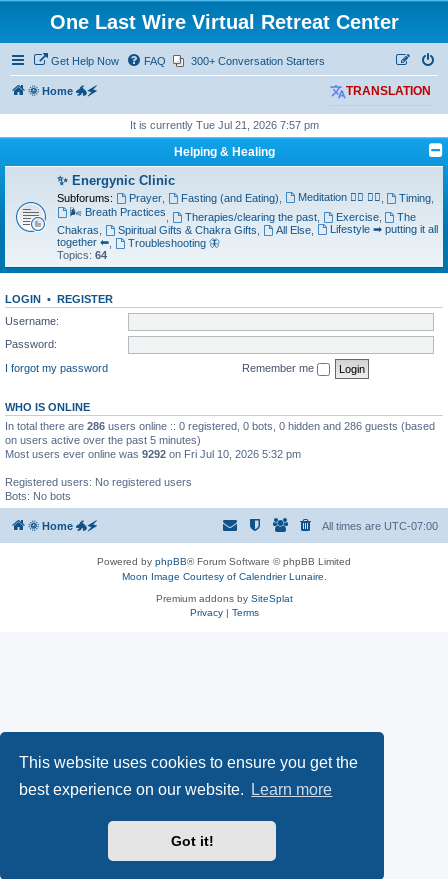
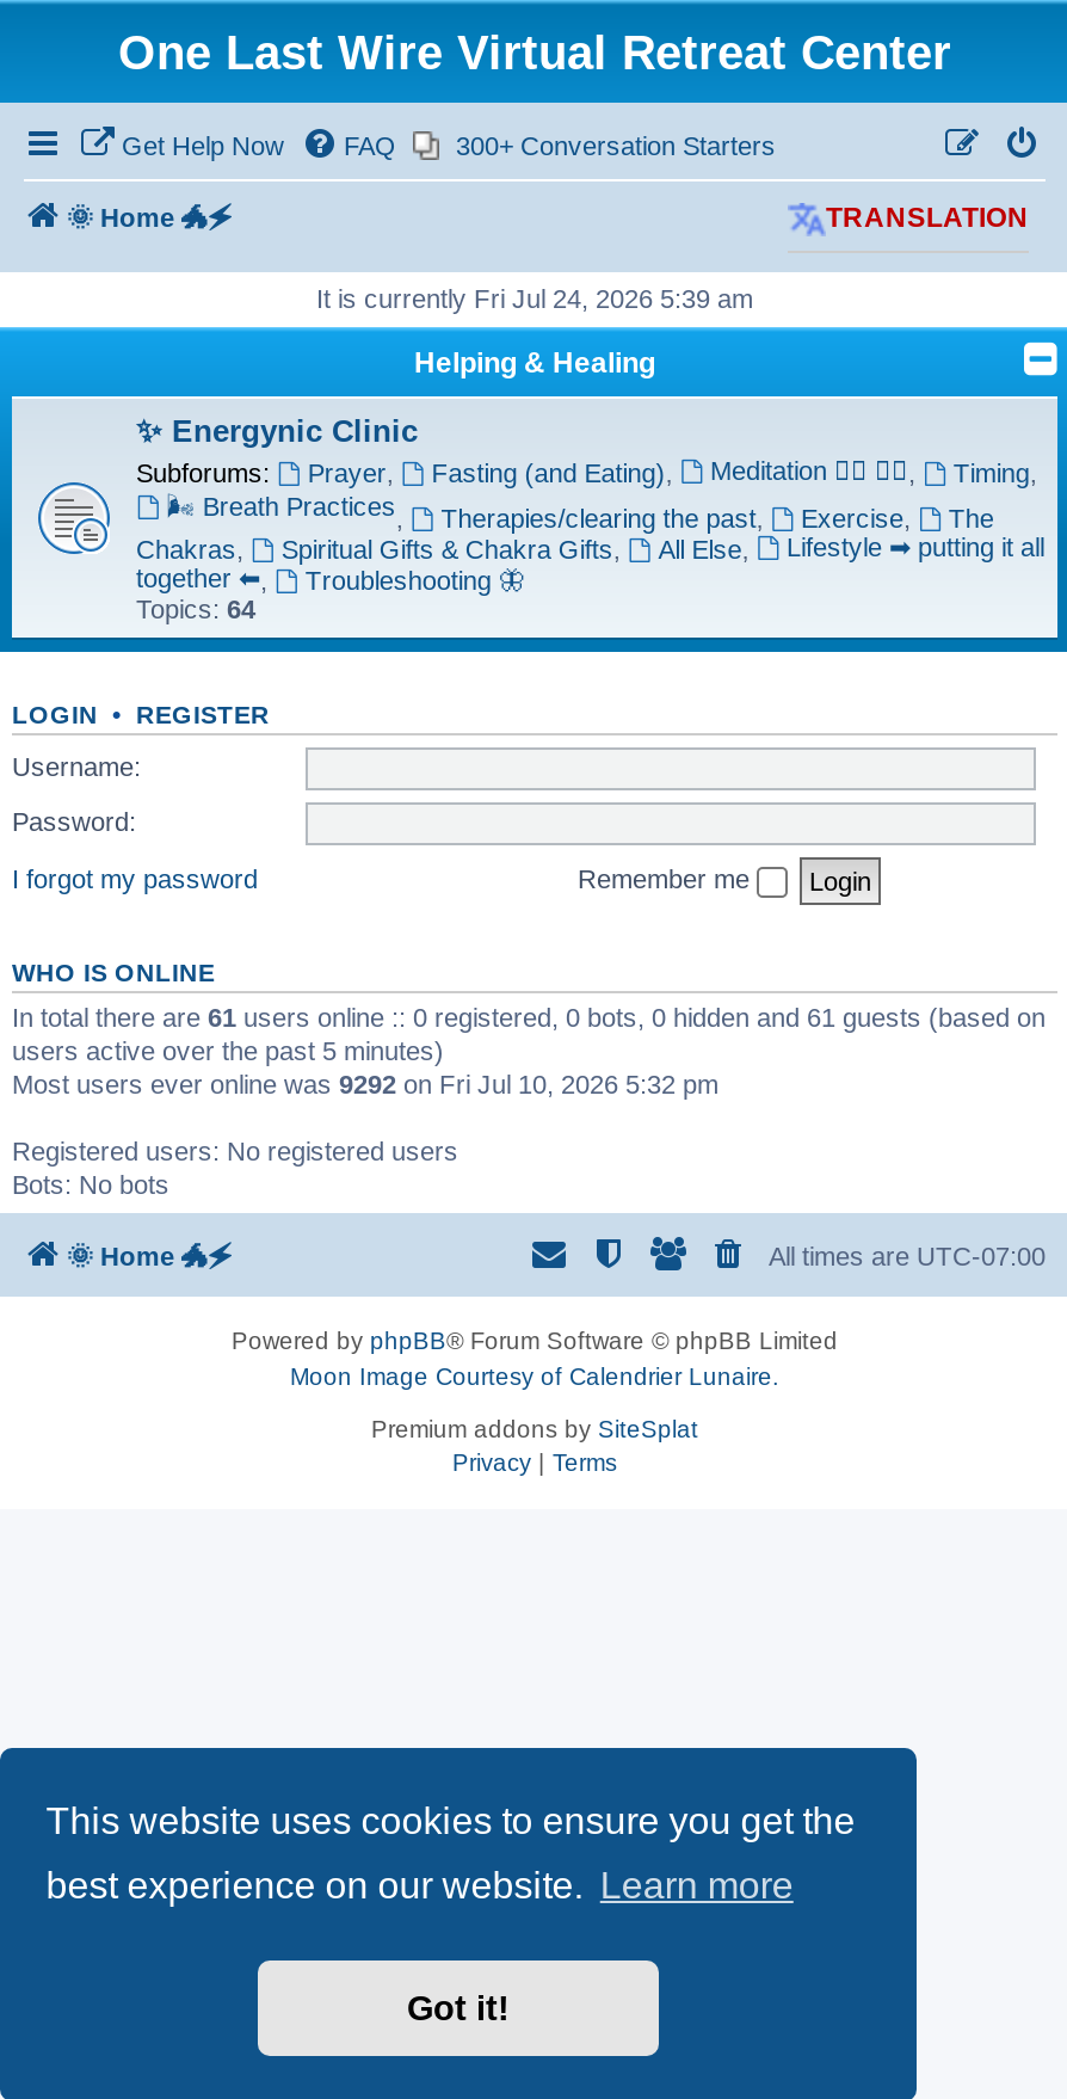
[129,119,318,131] It is currently Tue Jul 21, 2026 7:57 pm -> [316,284,753,313] It is currently Fri Jul 24, 2026 5:39 am
[5,419,435,445] In total there are 286 users online :: 0 registered, 0 bots, 0 hidden and 286 guests (based | on users active over the past 5 minutes) -> [12,1002,1046,1064] In total there are 61 users online :: 0 registered, 0 bots, 0 hidden and 61 guests (based on | users active over the past 5 minutes)

